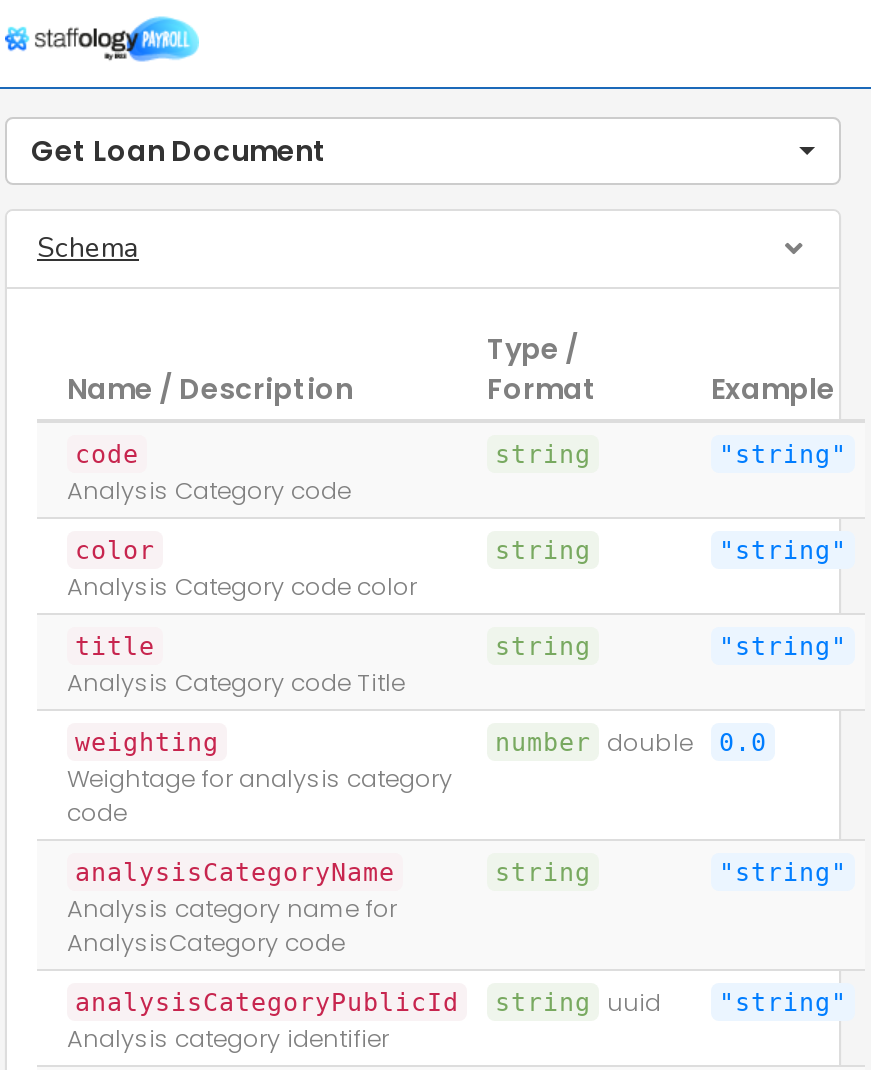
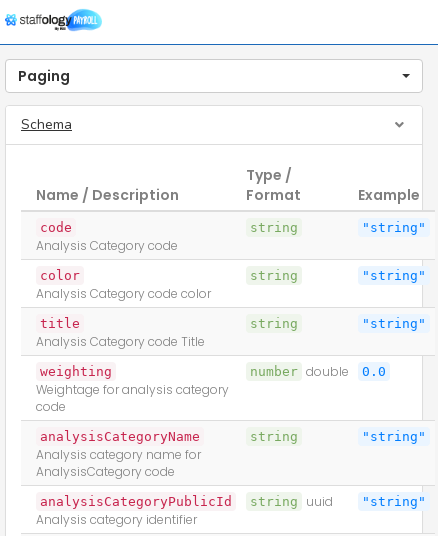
[31,131,327,171] Get Loan Document -> [18,66,70,86] Paging

